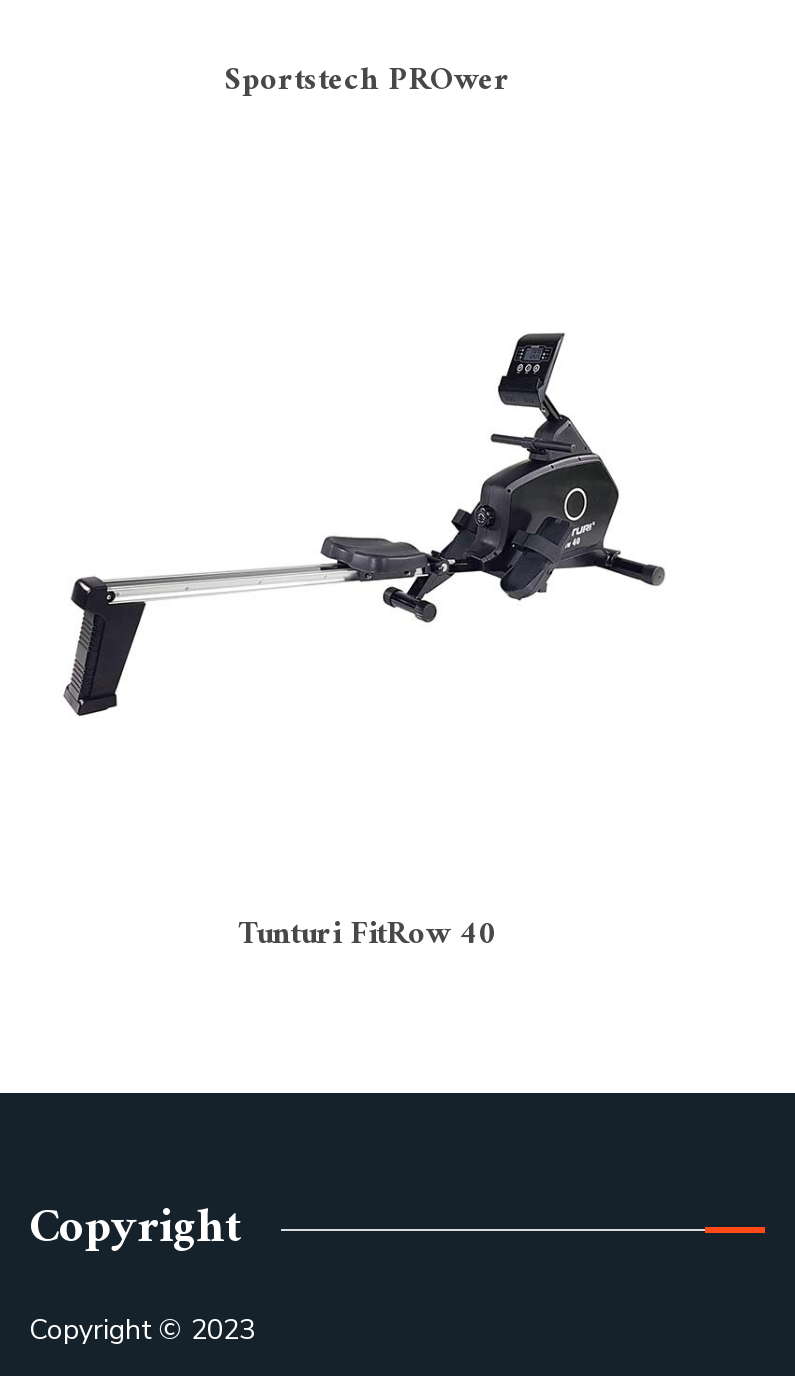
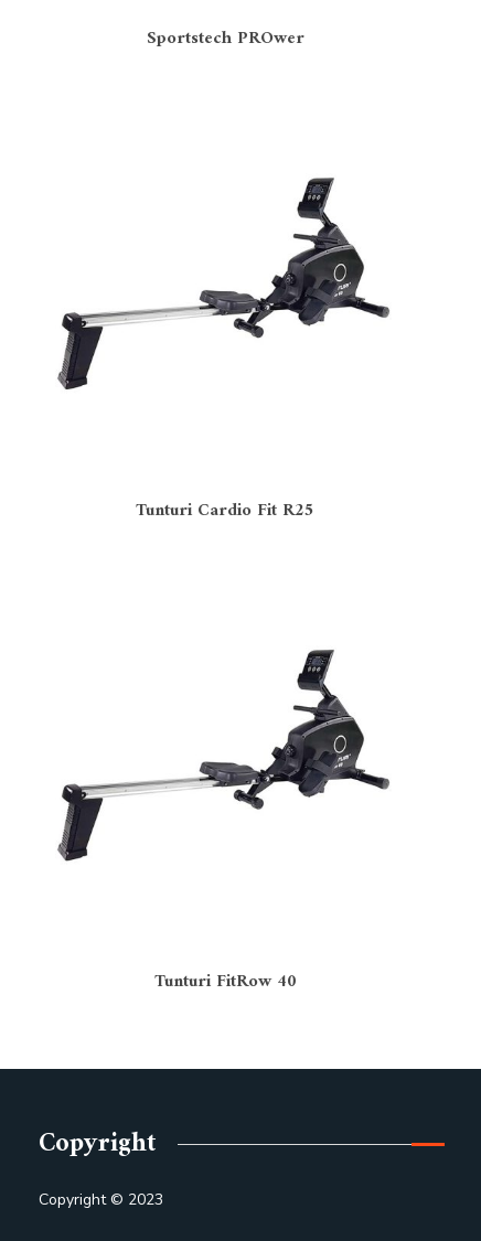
none -> [136,495,314,526] Tunturi Cardio Fit R25

